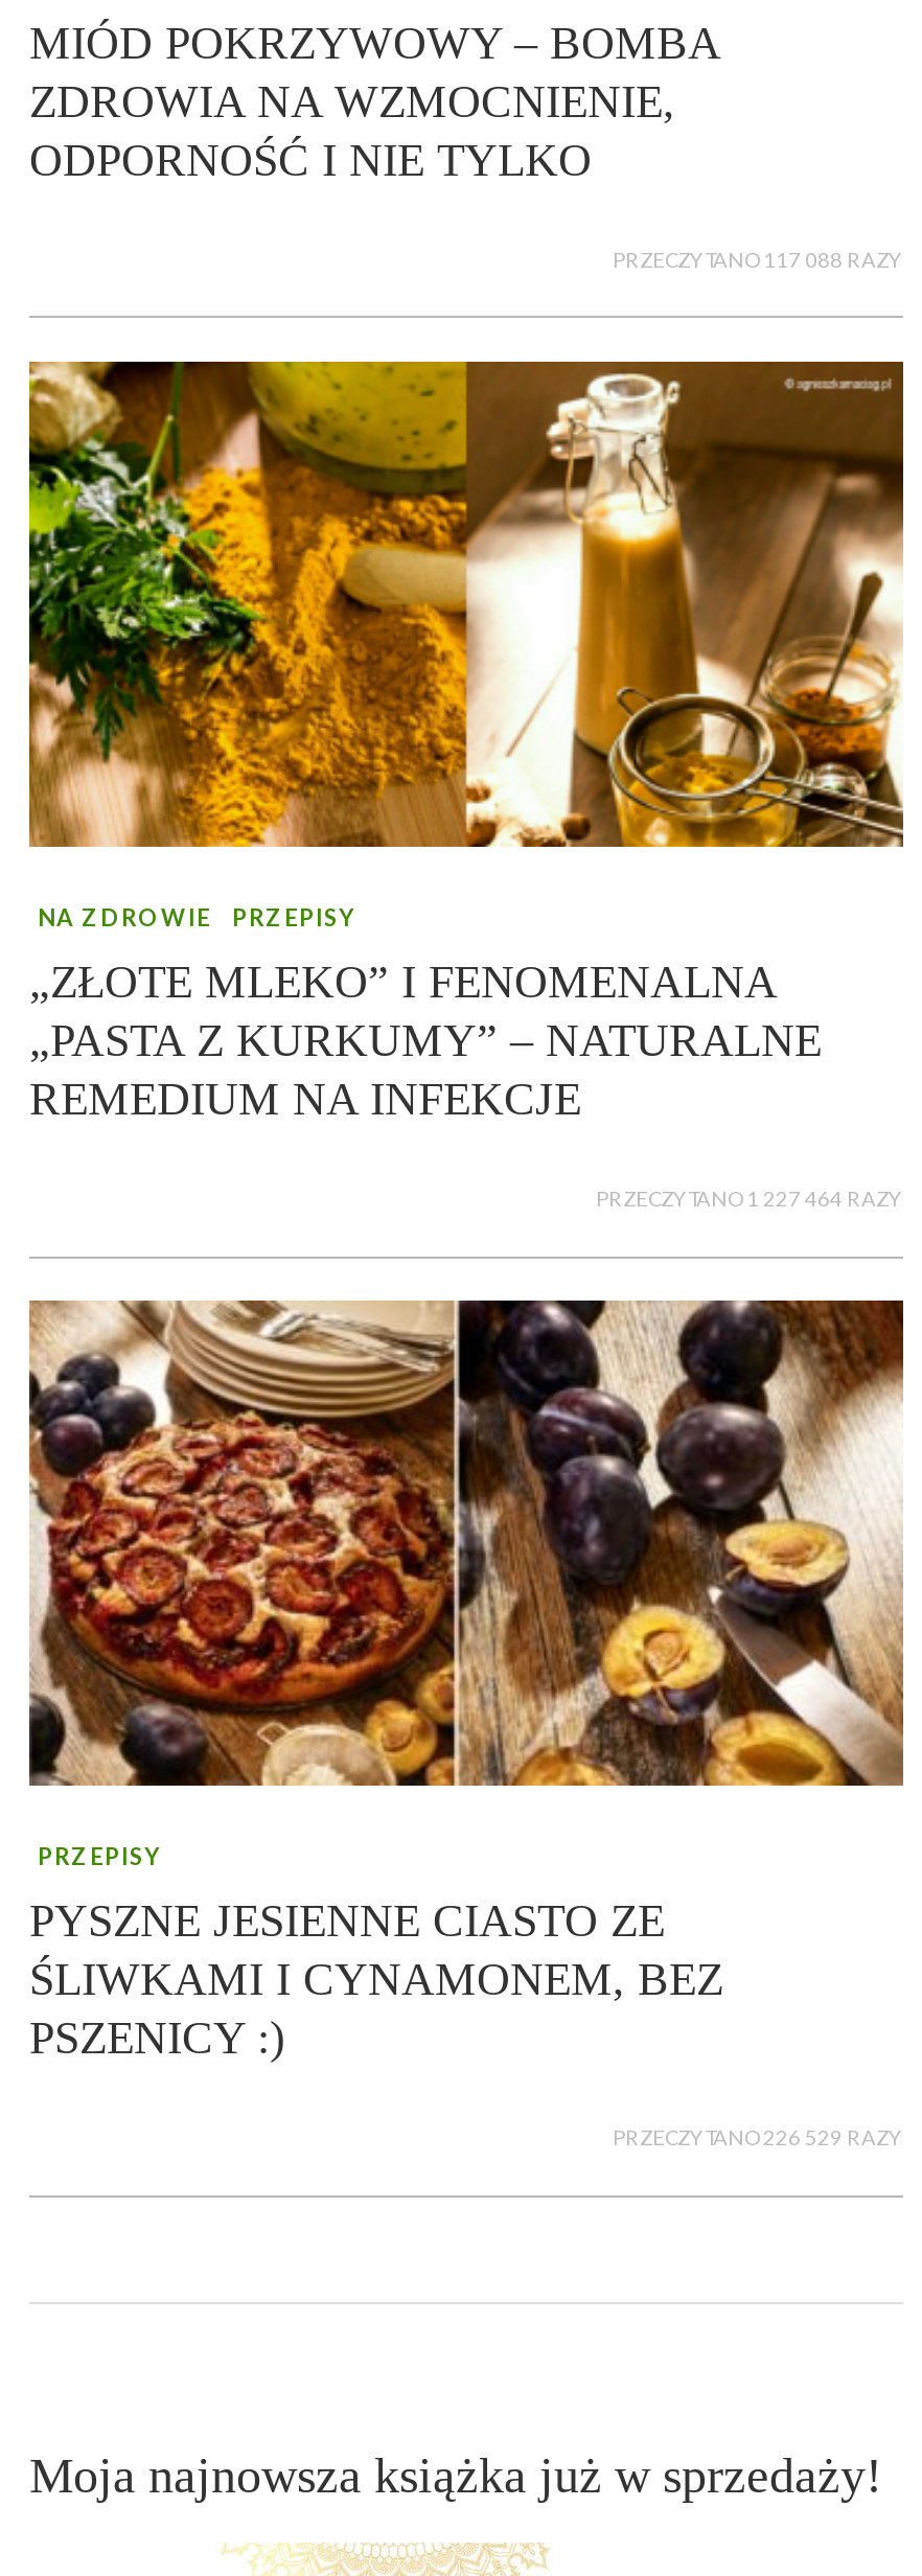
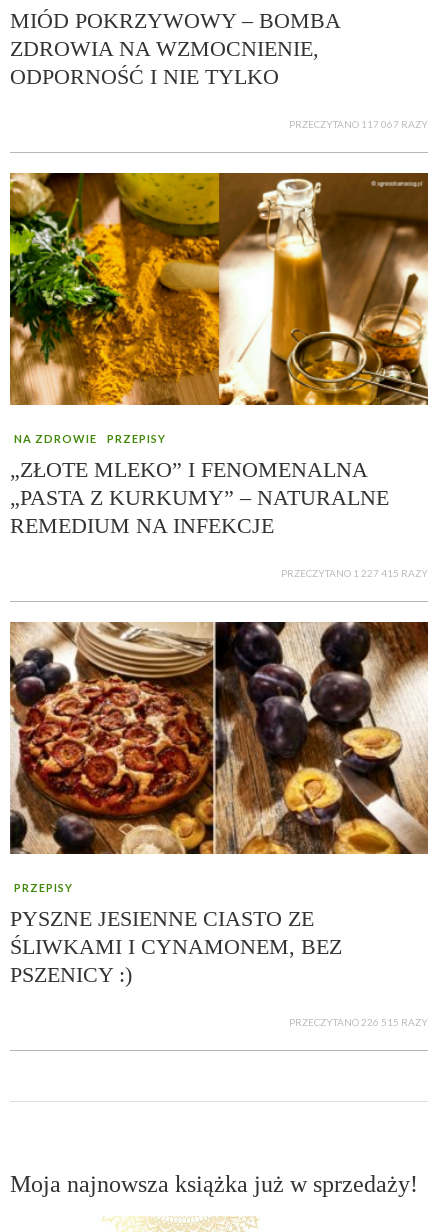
[613,247,903,272] PRZECZYTANO 117 088 RAZY -> [289,118,428,130] PRZECZYTANO 117 067 RAZY
[596,1186,903,1211] PRZECZYTANO 1 227 464 RAZY -> [281,567,428,579] PRZECZYTANO 1 227 415 RAZY
[613,2125,903,2150] PRZECZYTANO 226 529 RAZY -> [289,1016,428,1028] PRZECZYTANO 226 515 RAZY

